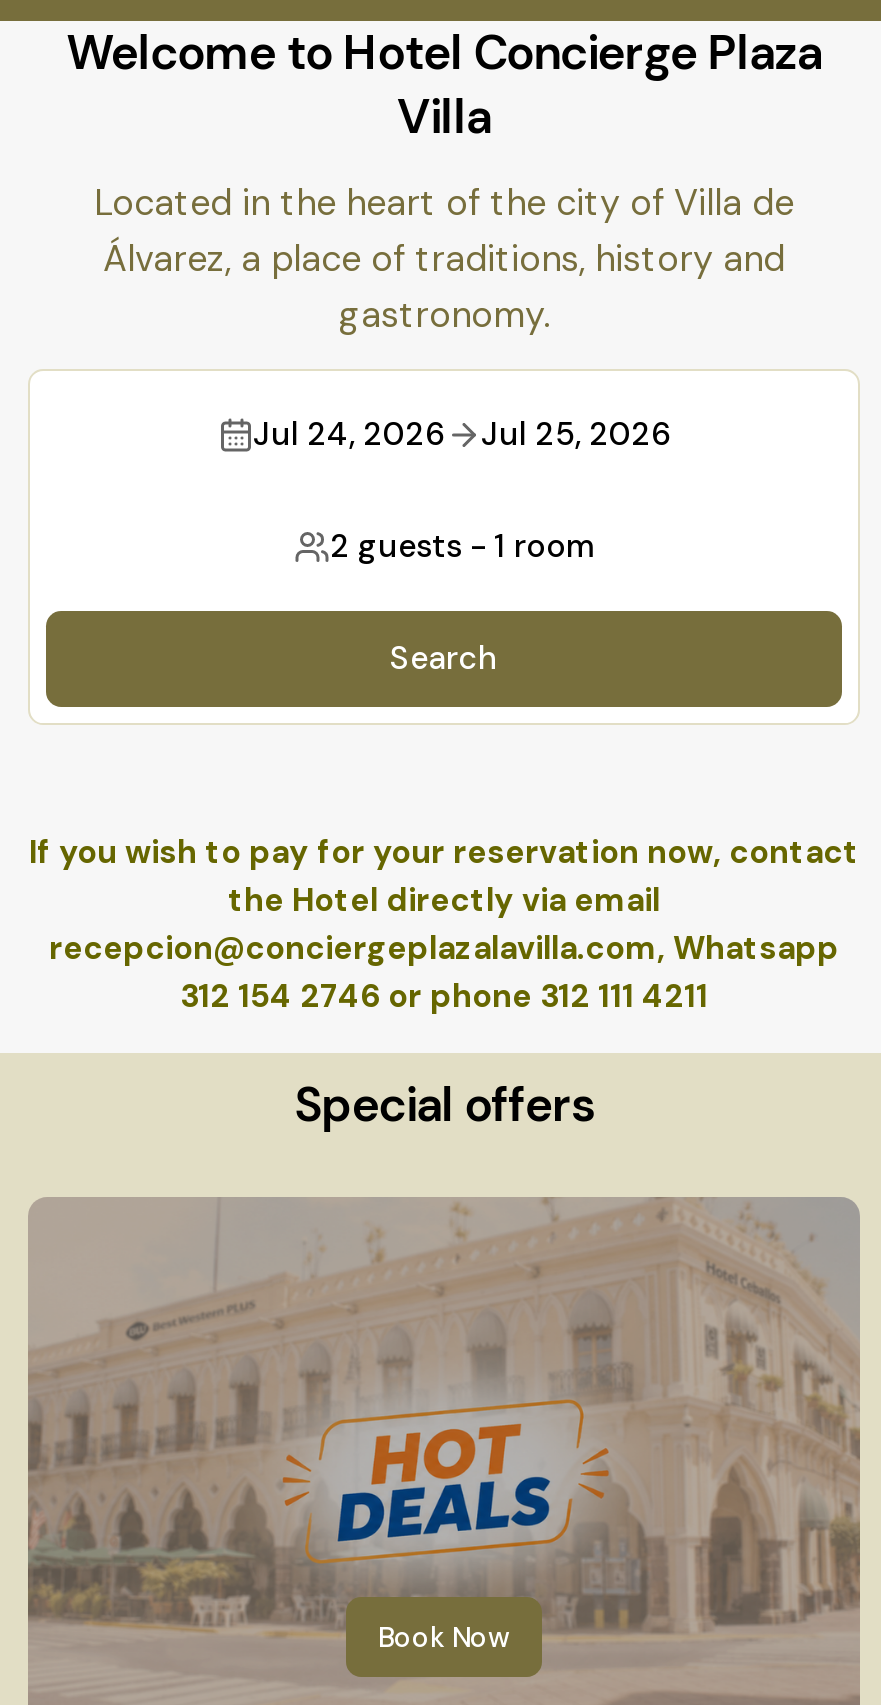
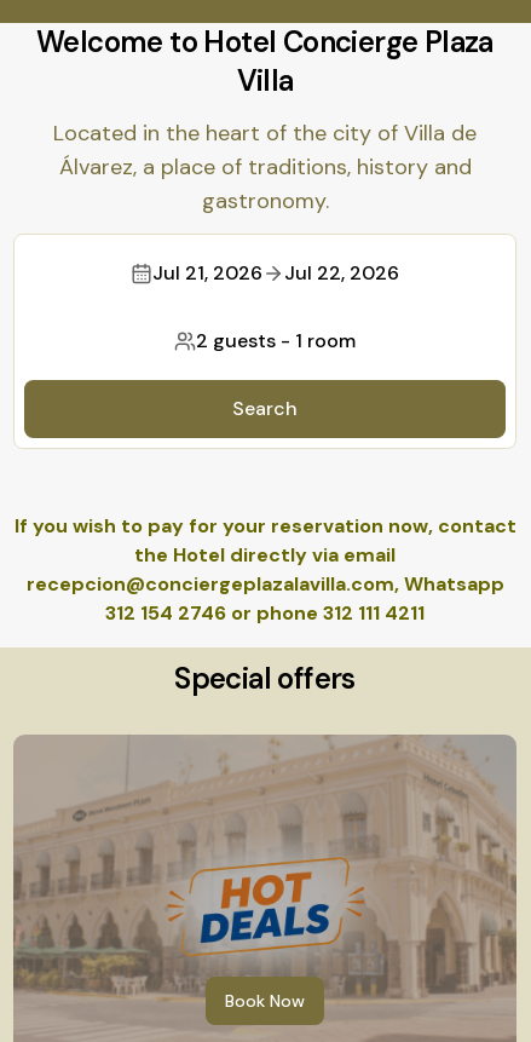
[253,413,445,455] Jul 24, 2026 -> [152,260,262,286] Jul 21, 2026
[481,413,671,455] Jul 25, 2026 -> [284,260,399,286] Jul 22, 2026

